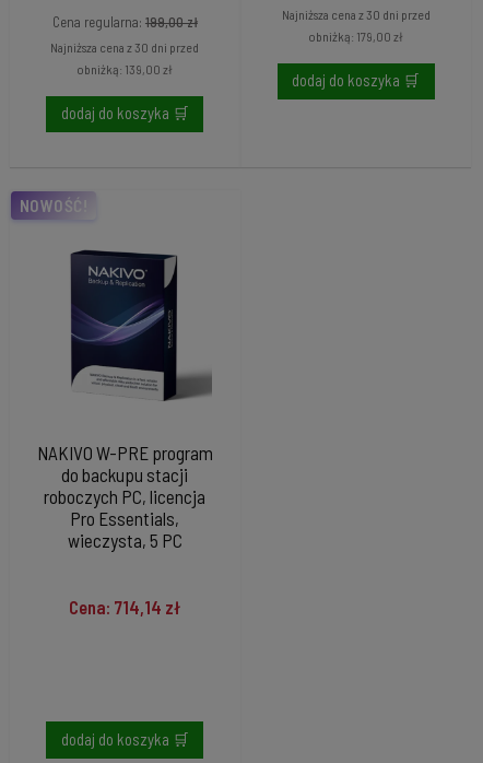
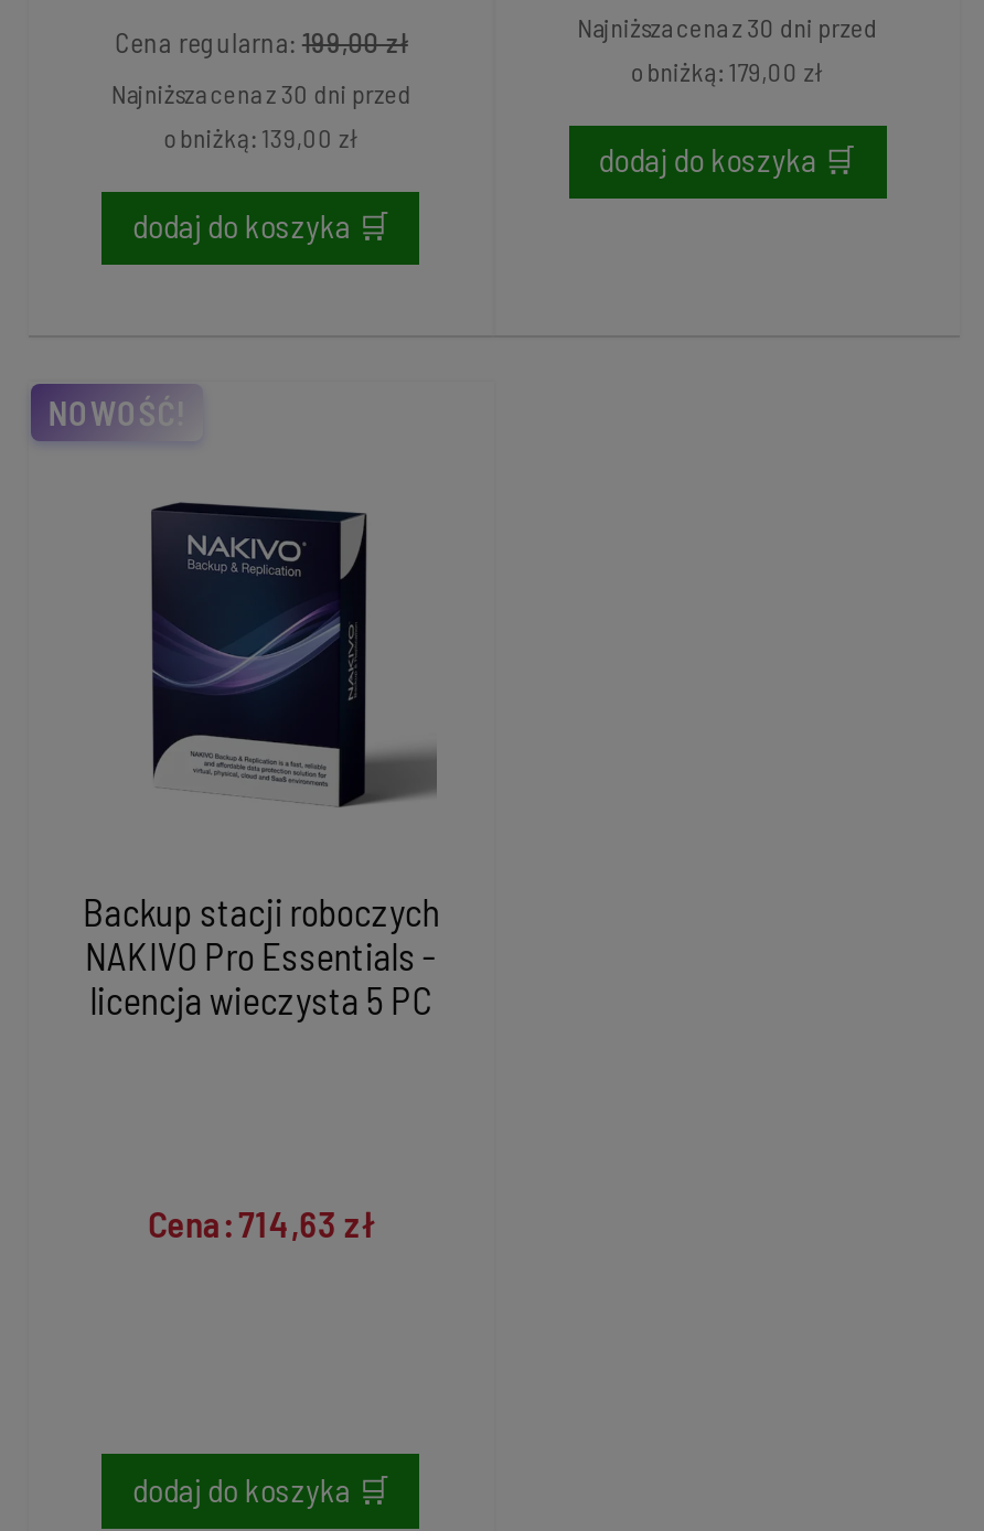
[37,442,213,551] NAKIVO W-PRE program | do backupu stacji | roboczych PC, licencja | Pro Essentials, | wieczysta, 5 PC -> [83,890,440,1022] Backup stacji roboczych | NAKIVO Pro Essentials - | licencja wieczysta 5 PC
[69,595,181,617] Cena: 714,14 zł -> [148,1199,375,1243] Cena: 714,63 zł

